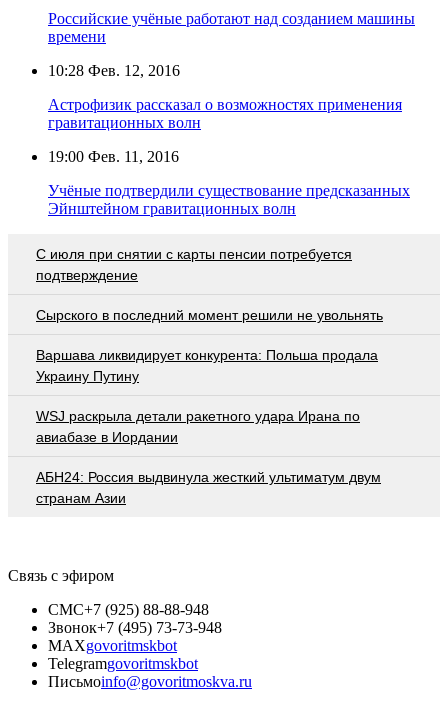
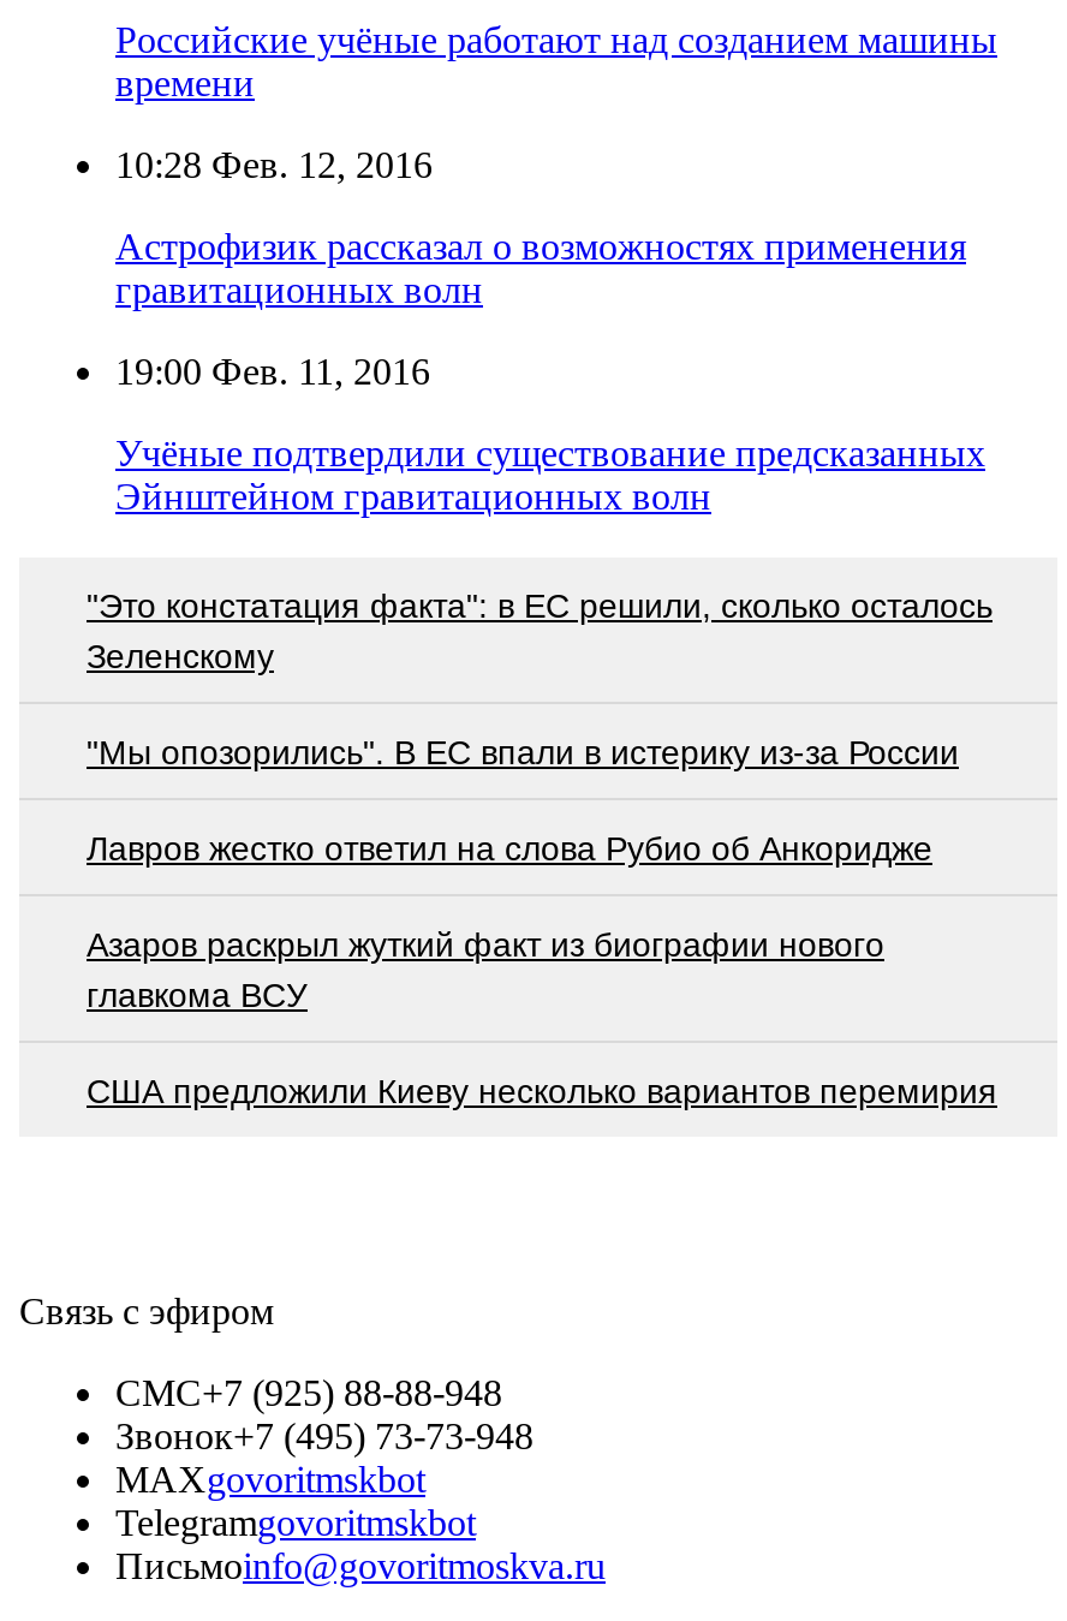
[36,246,352,283] С июля при снятии с карты пенсии потребуется | подтверждение -> [87,587,993,676] "Это констатация факта": в ЕС решили, сколько осталось | Зеленскому
[36,307,383,323] Сырского в последний момент решили не увольнять -> [87,733,959,772] "Мы опозорились". В ЕС впали в истерику из-за России
[36,347,378,384] Варшава ликвидирует конкурента: Польша продала | Украину Путину -> [87,829,932,868] Лавров жестко ответил на слова Рубио об Анкоридже
[36,408,360,445] WSJ раскрыла детали ракетного удара Ирана по | авиабазе в Иордании -> [87,925,884,1014] Азаров раскрыл жуткий факт из биографии нового | главкома ВСУ
[36,469,381,506] АБН24: Россия выдвинула жесткий ультиматум двум | странам Азии -> [87,1072,997,1111] США предложили Киеву несколько вариантов перемирия

